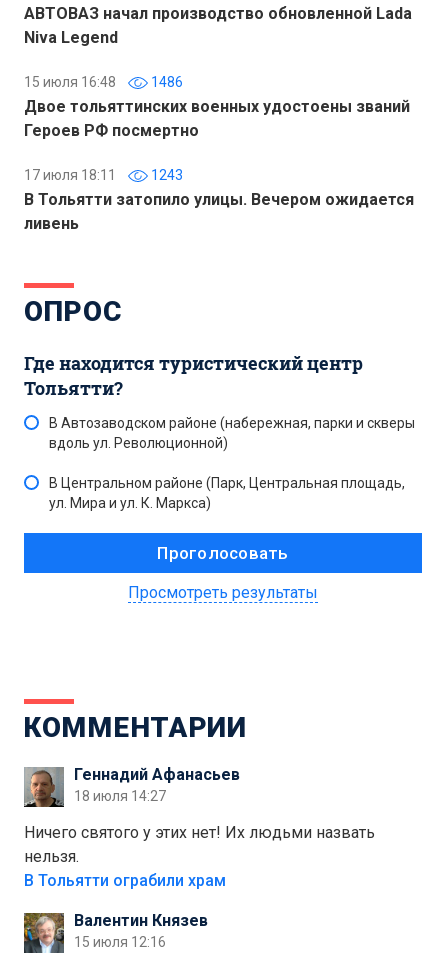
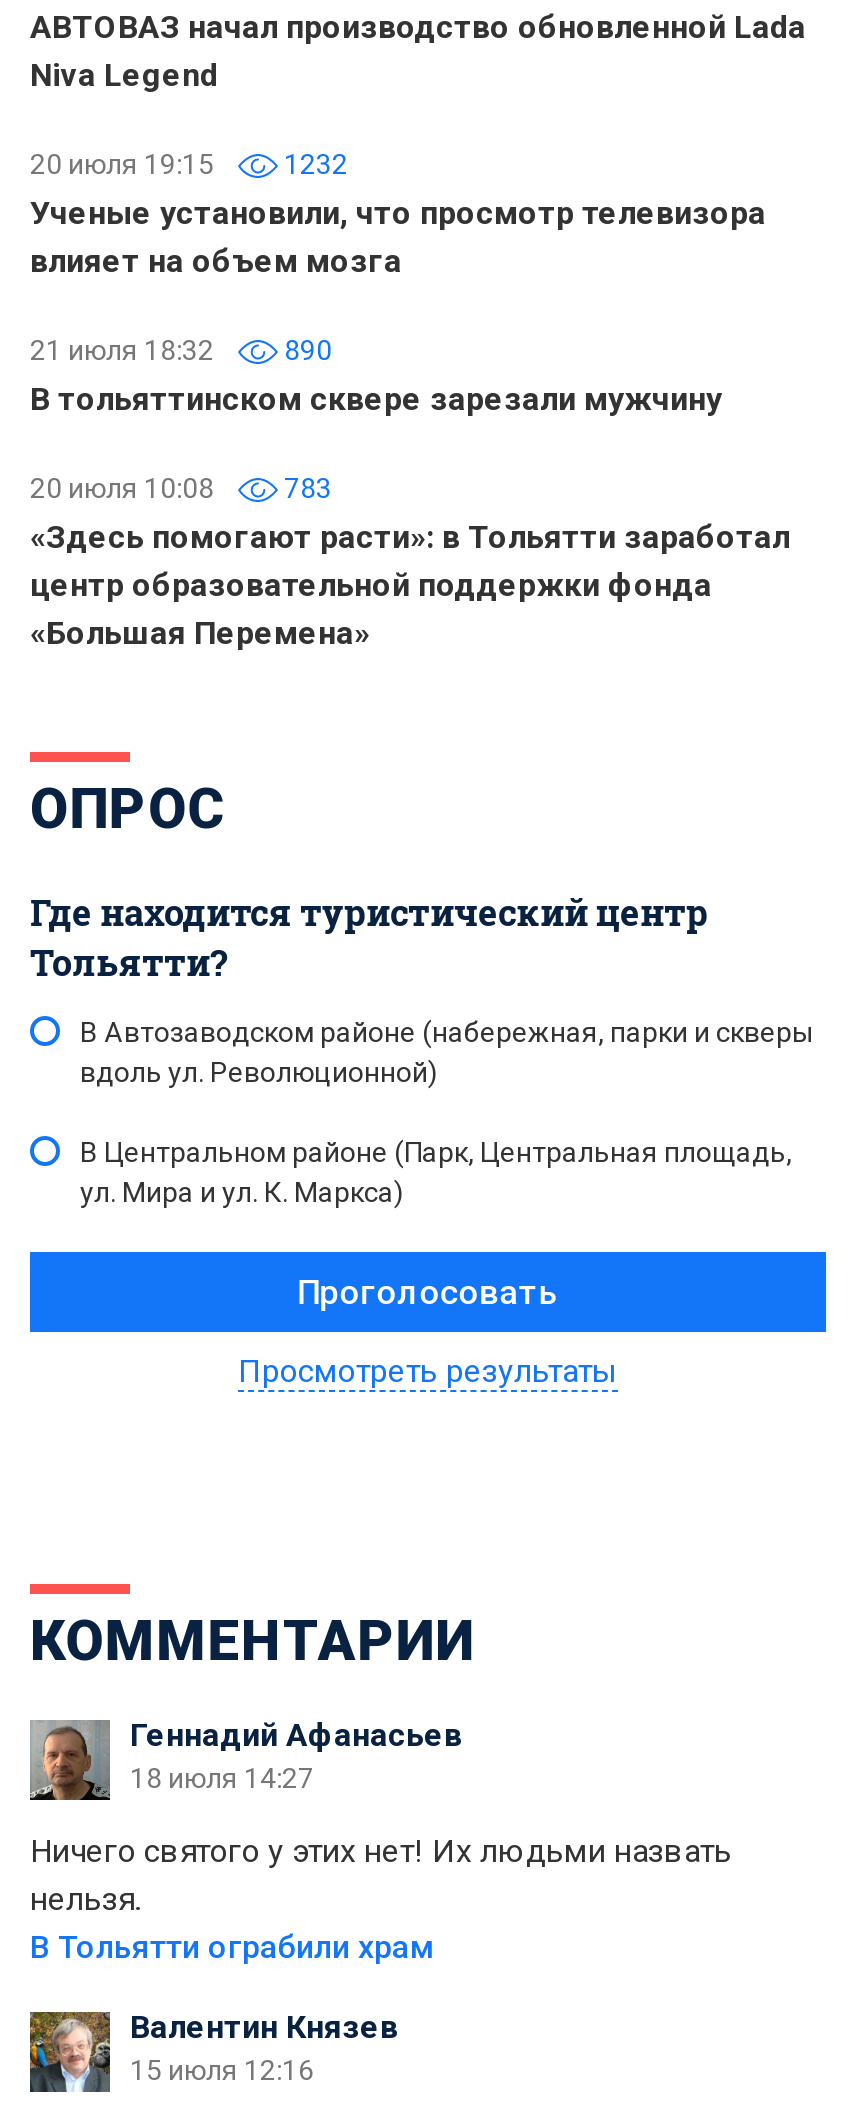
[24,74,414,233] 15 июля 16:48 | 1486 | Двое тольяттинских военных удостоены званий | Героев РФ посмертно | 17 июля 18:11 | 1243 | В Тольятти затопило улицы. Вечером ожидается | ливень -> [30,148,790,652] 20 июля 19:15 | 1232 | Ученые установили, что просмотр телевизора | влияет на объем мозга | 21 июля 18:32 | 890 | В тольяттинском сквере зарезали мужчину | 20 июля 10:08 | 783 | «Здесь помогают расти»: в Тольятти заработал | центр образовательной поддержки фонда | «Большая Перемена»

